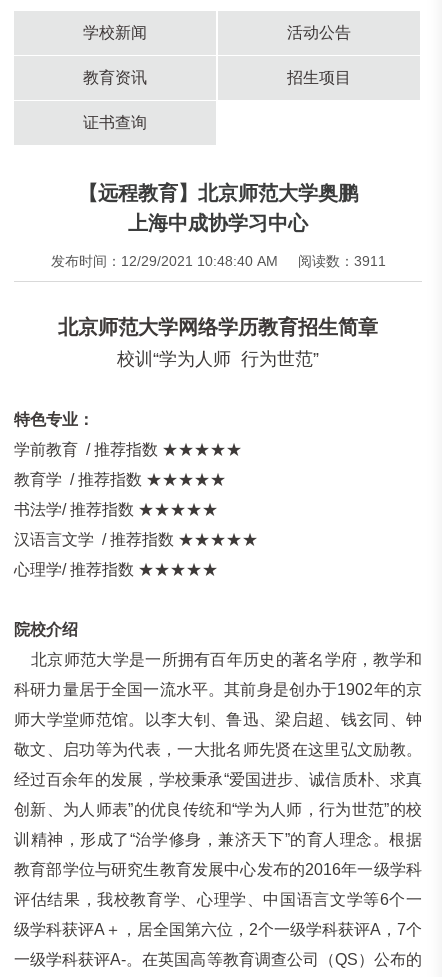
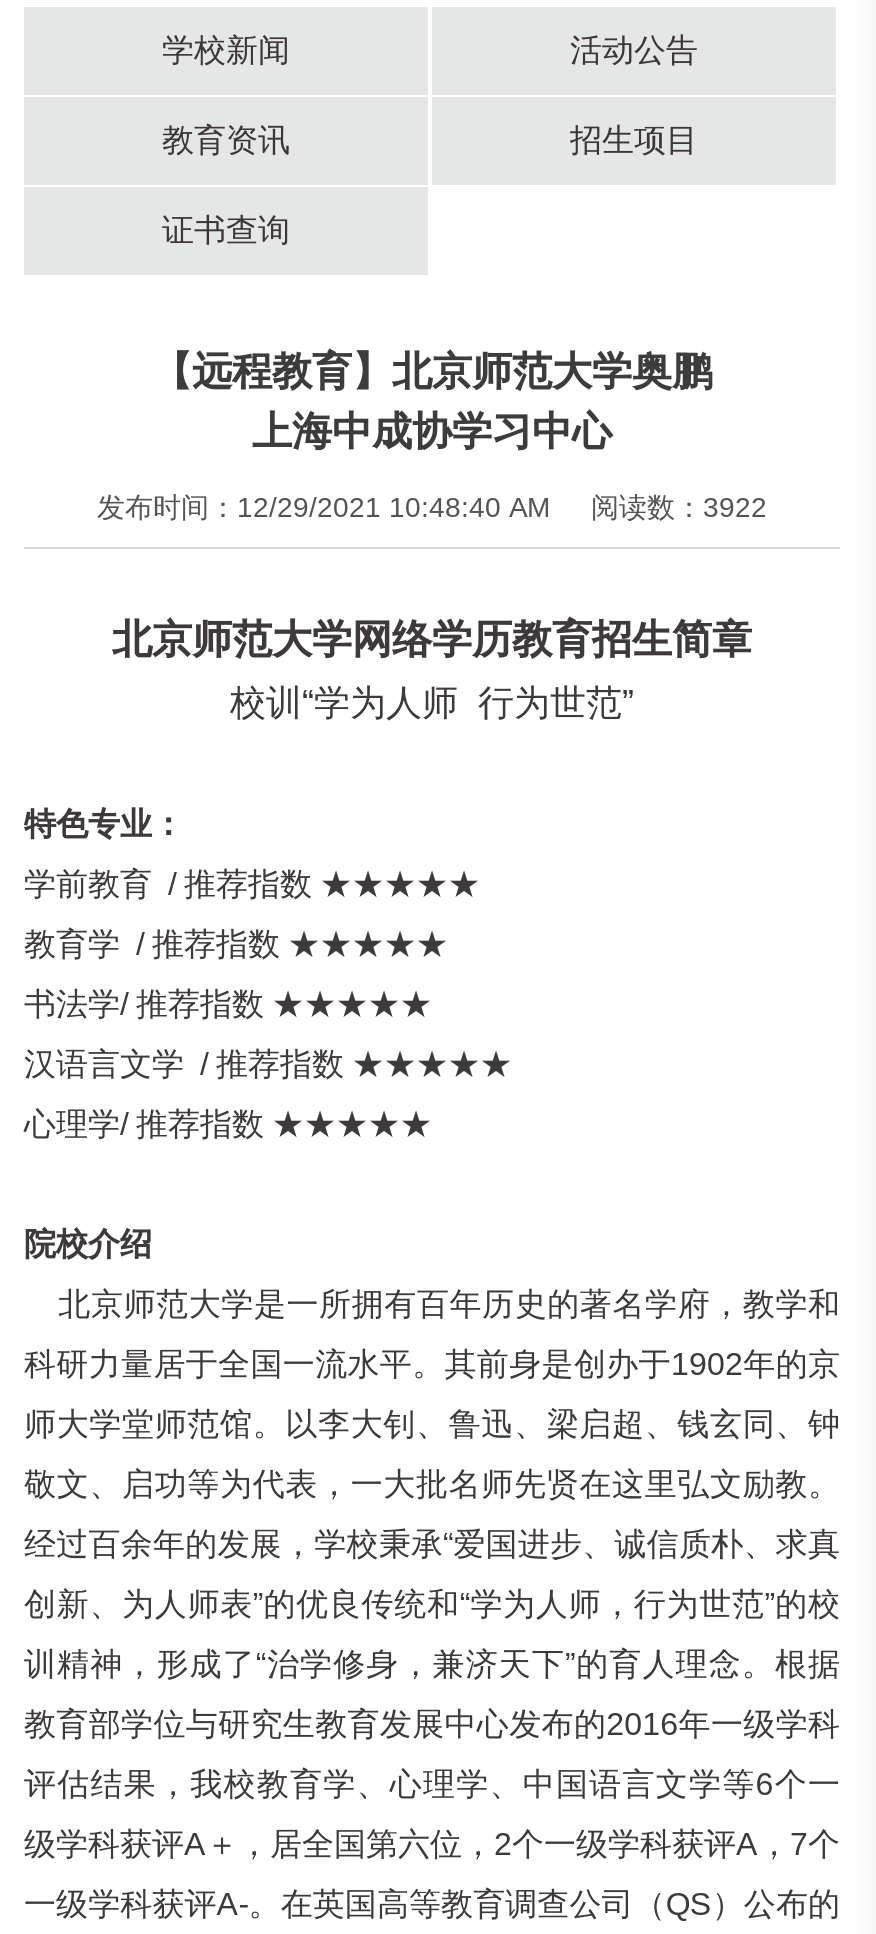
[50,253,385,269] 发布时间：12/29/2021 10:48:40 AM 阅读数：3911 -> [97,491,767,523] 发布时间：12/29/2021 10:48:40 AM 阅读数：3922

